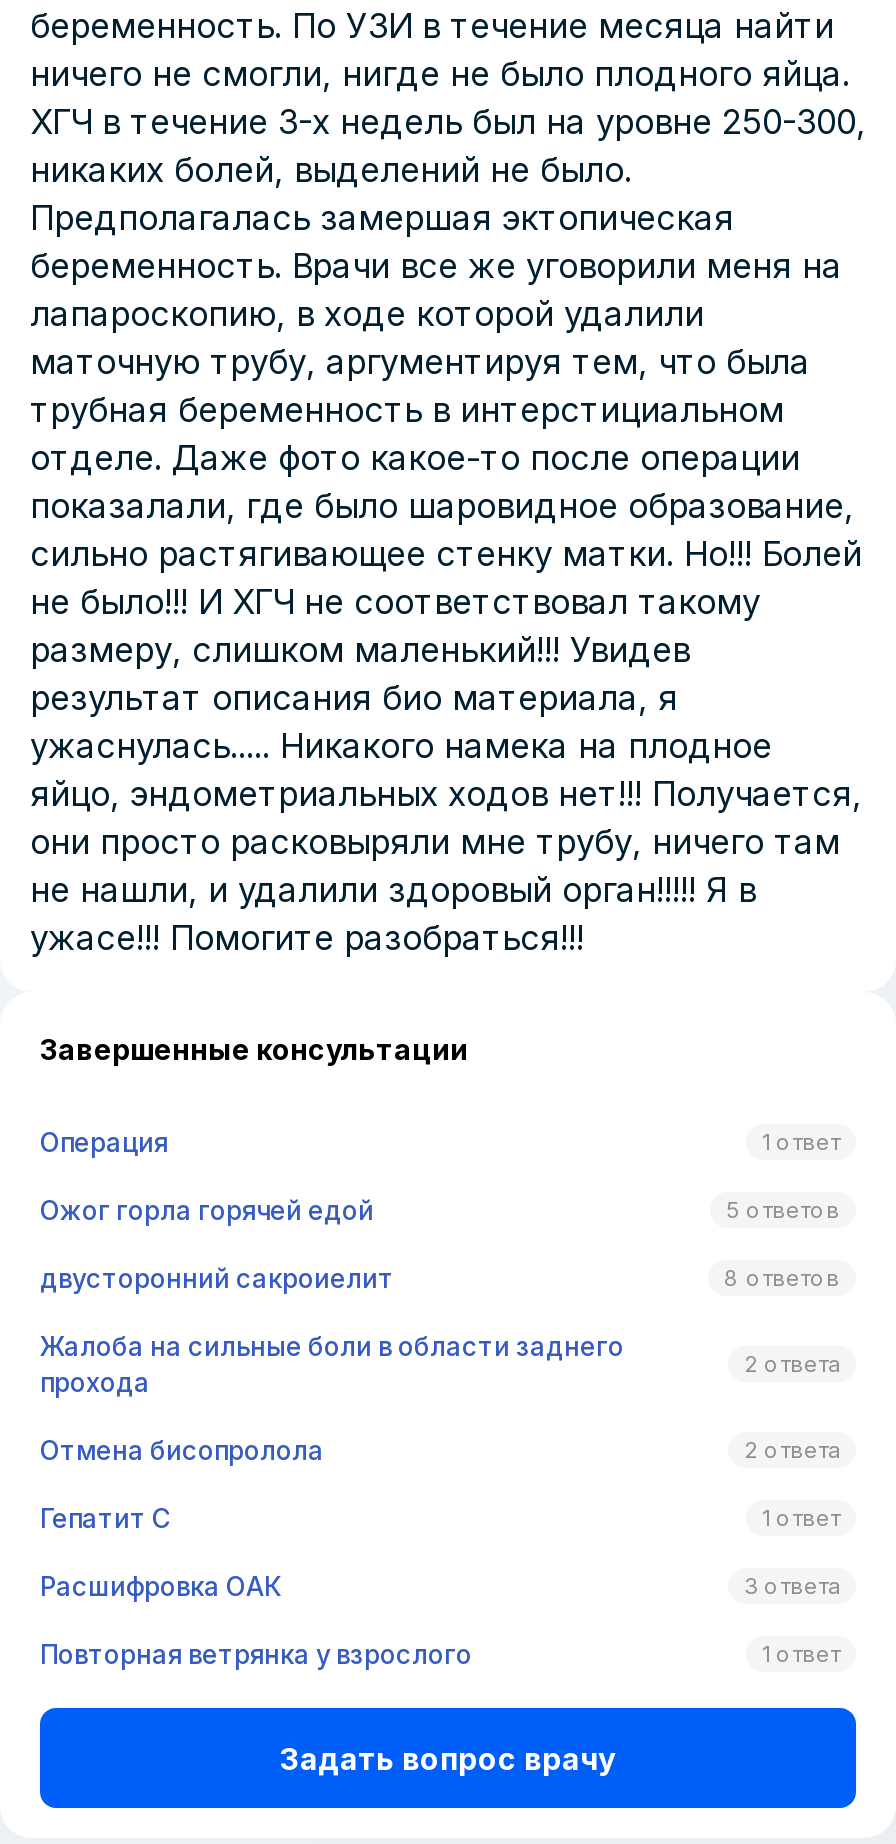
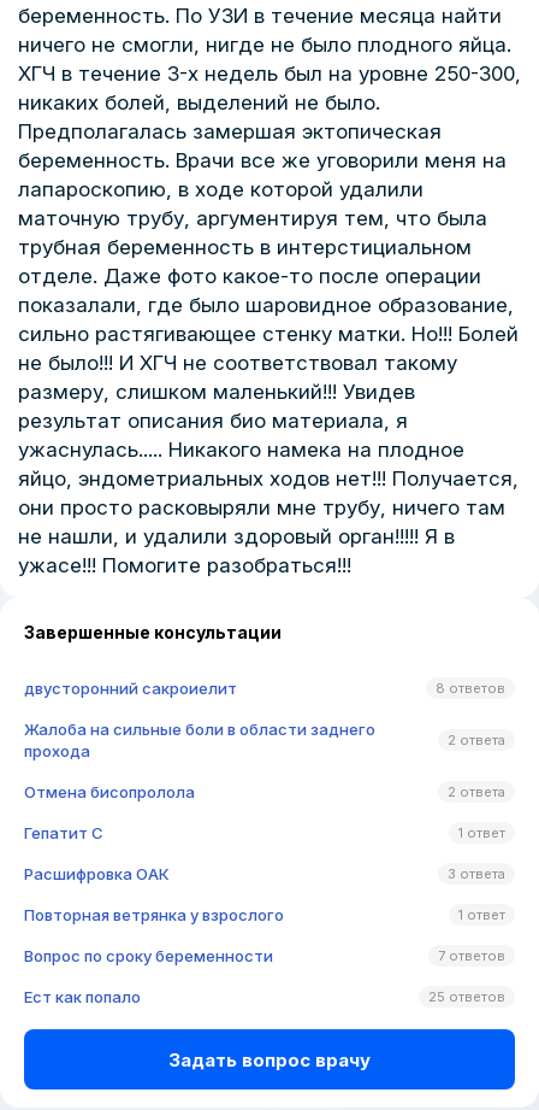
[40,1126,840,1226] Операция | 1 ответ | Ожог горла горячей едой | 5 ответов -> none
moved [40,1262,840,1670] -> [24,679,505,924]: двусторонний сакроиелит | 8 ответов | Жалоба на сильные боли в области заднего | ... | Повторная ветрянка у взрослого | 1 ответ
none -> [24,946,505,1006] Вопрос по сроку беременности | 7 ответов | Ест как попало | 25 ответов

